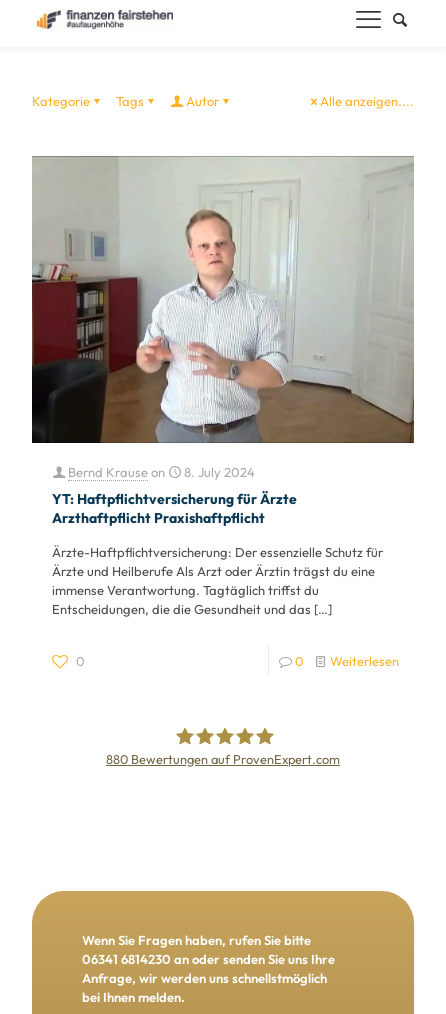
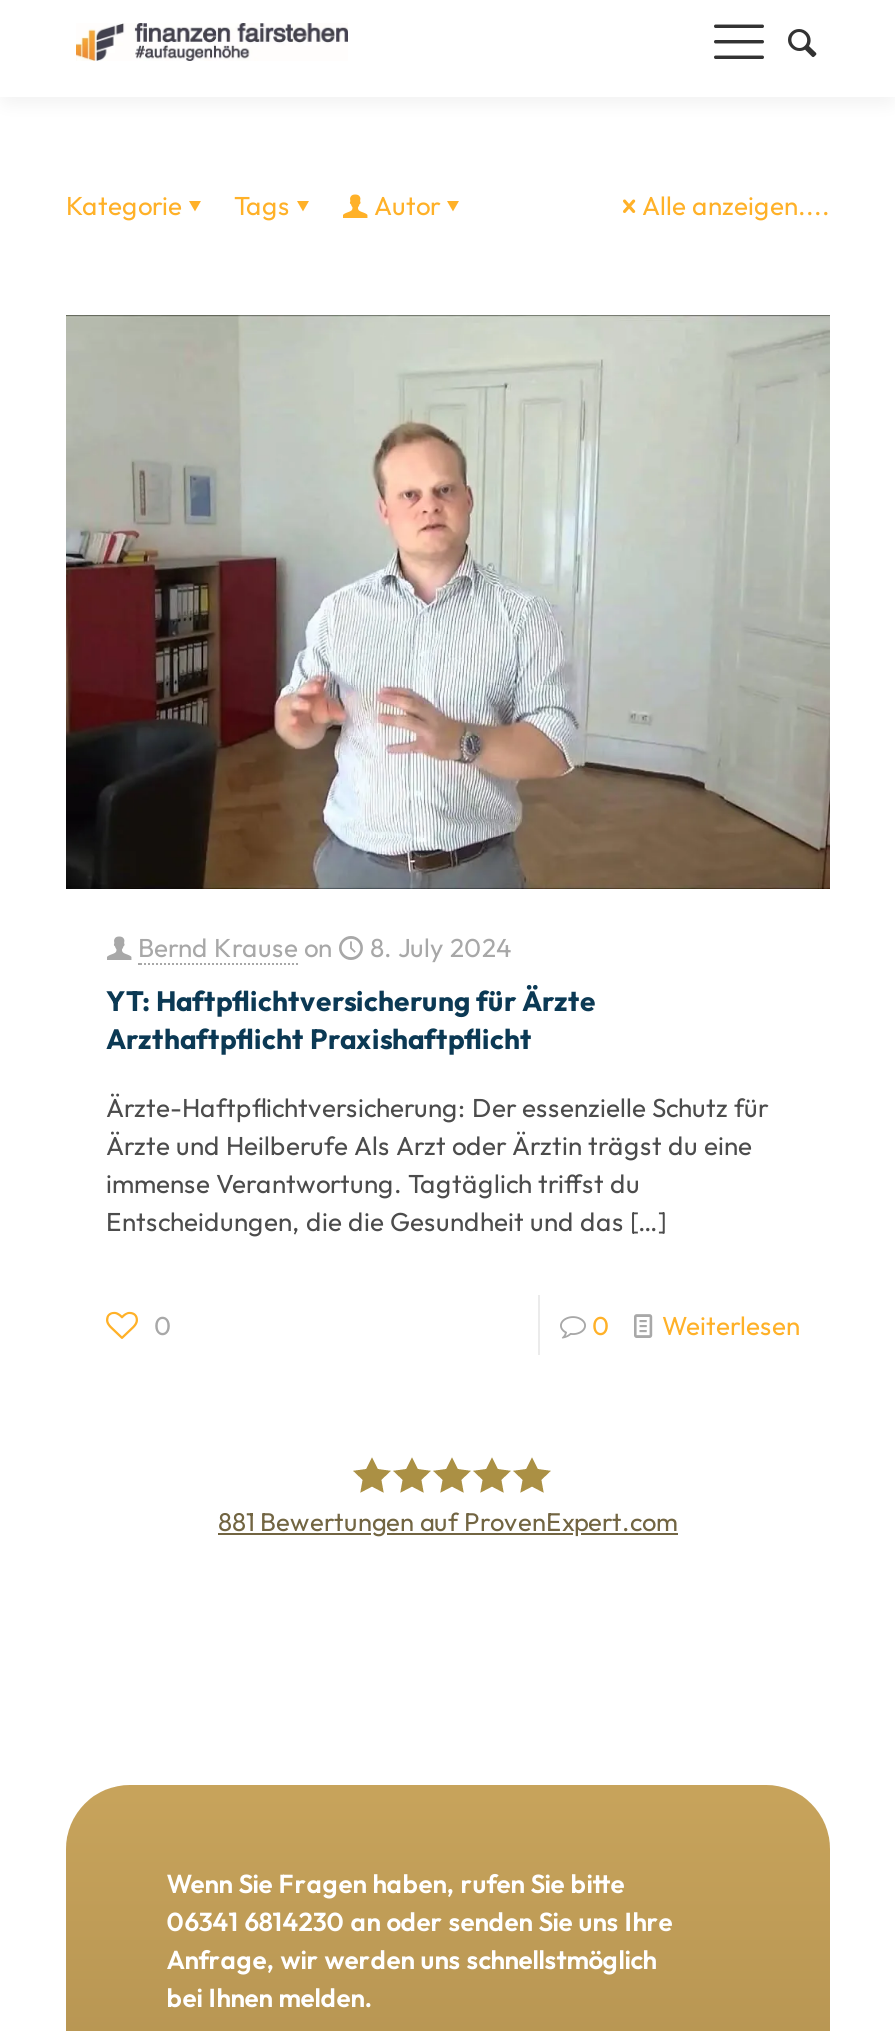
[106,751,340,767] 880 Bewertungen auf ProvenExpert.com -> [218,1505,678,1537] 881 Bewertungen auf ProvenExpert.com

